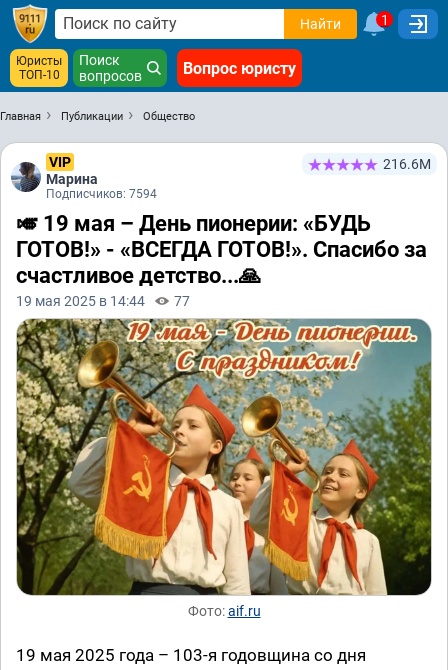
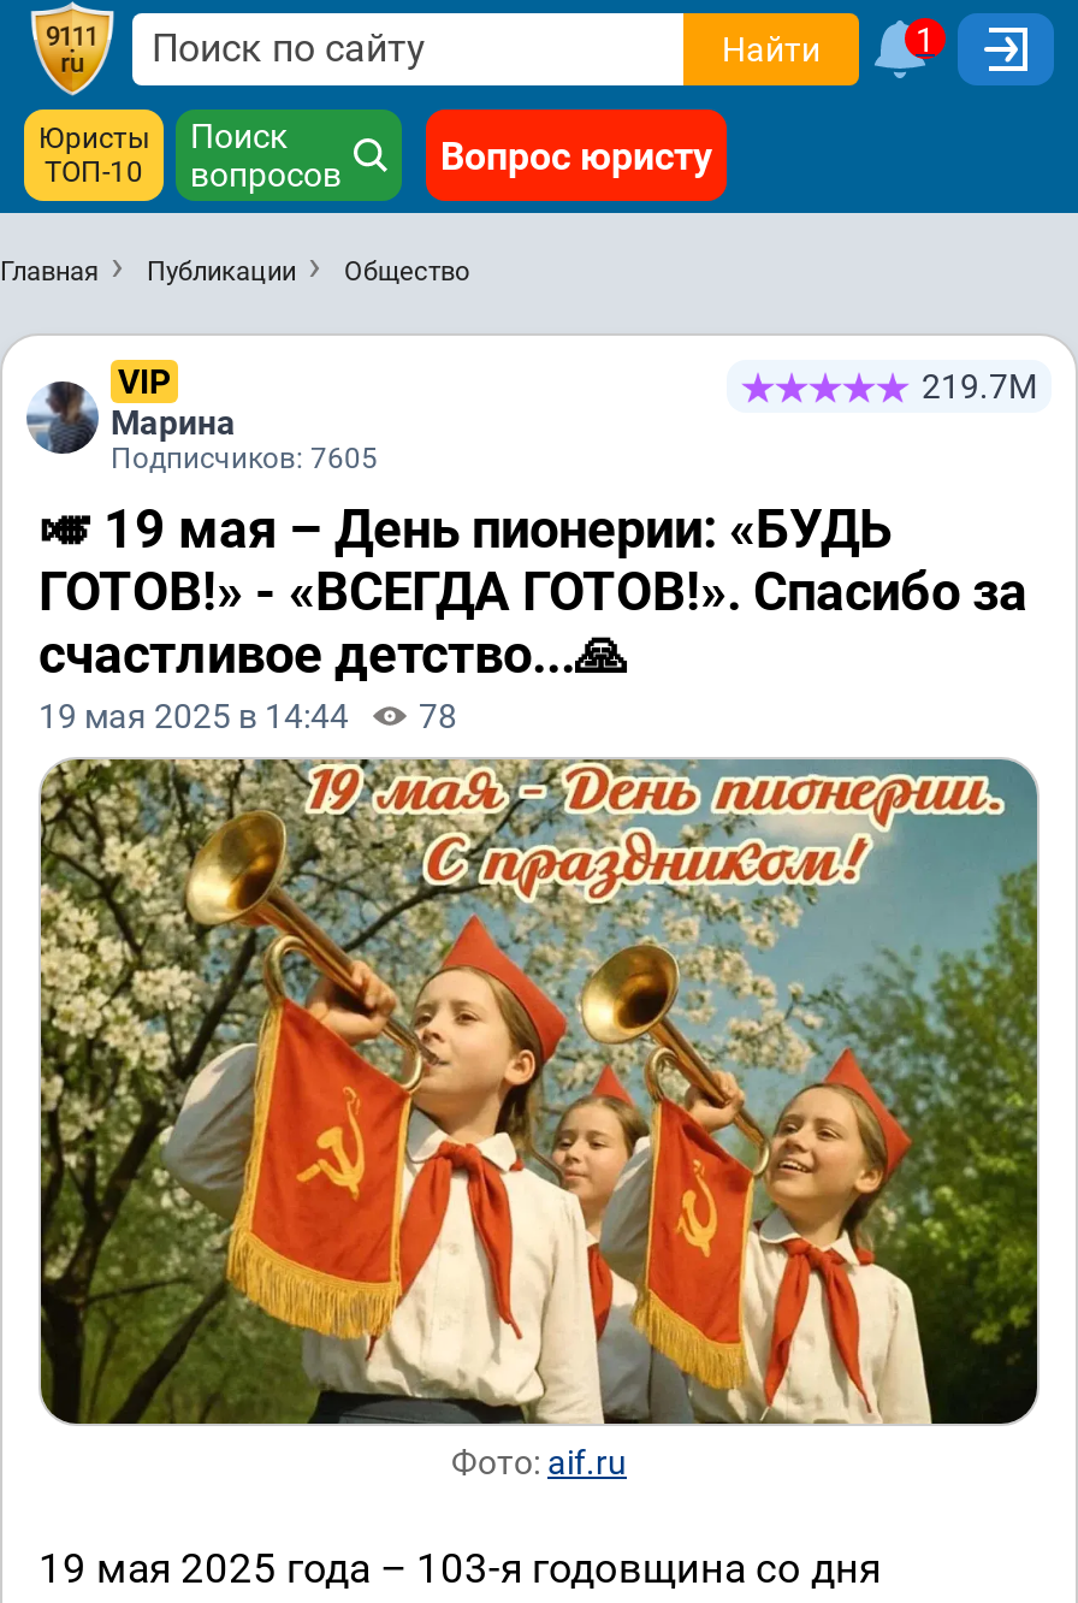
[383,156,431,172] 216.6М -> [922,367,1037,406] 219.7М
[46,187,157,201] Подписчиков: 7594 -> [111,442,378,475] Подписчиков: 7605
[16,293,190,309] 19 мая 2025 в 14:44 77 -> [38,697,457,735] 19 мая 2025 в 14:44 78

